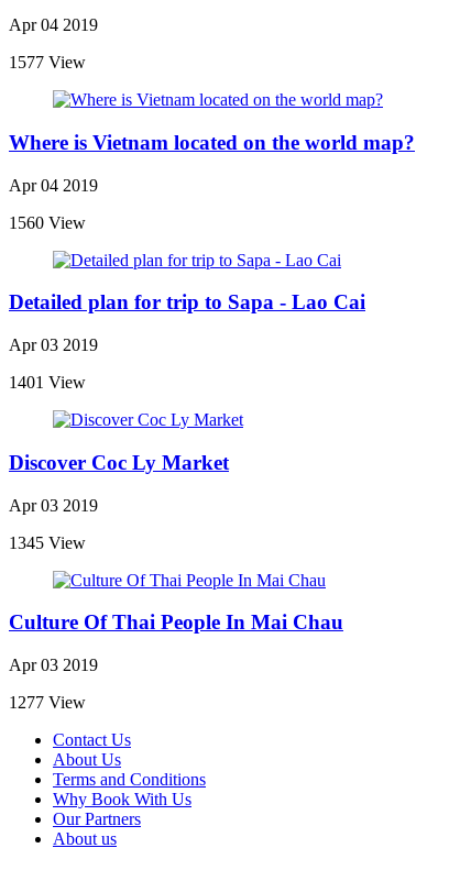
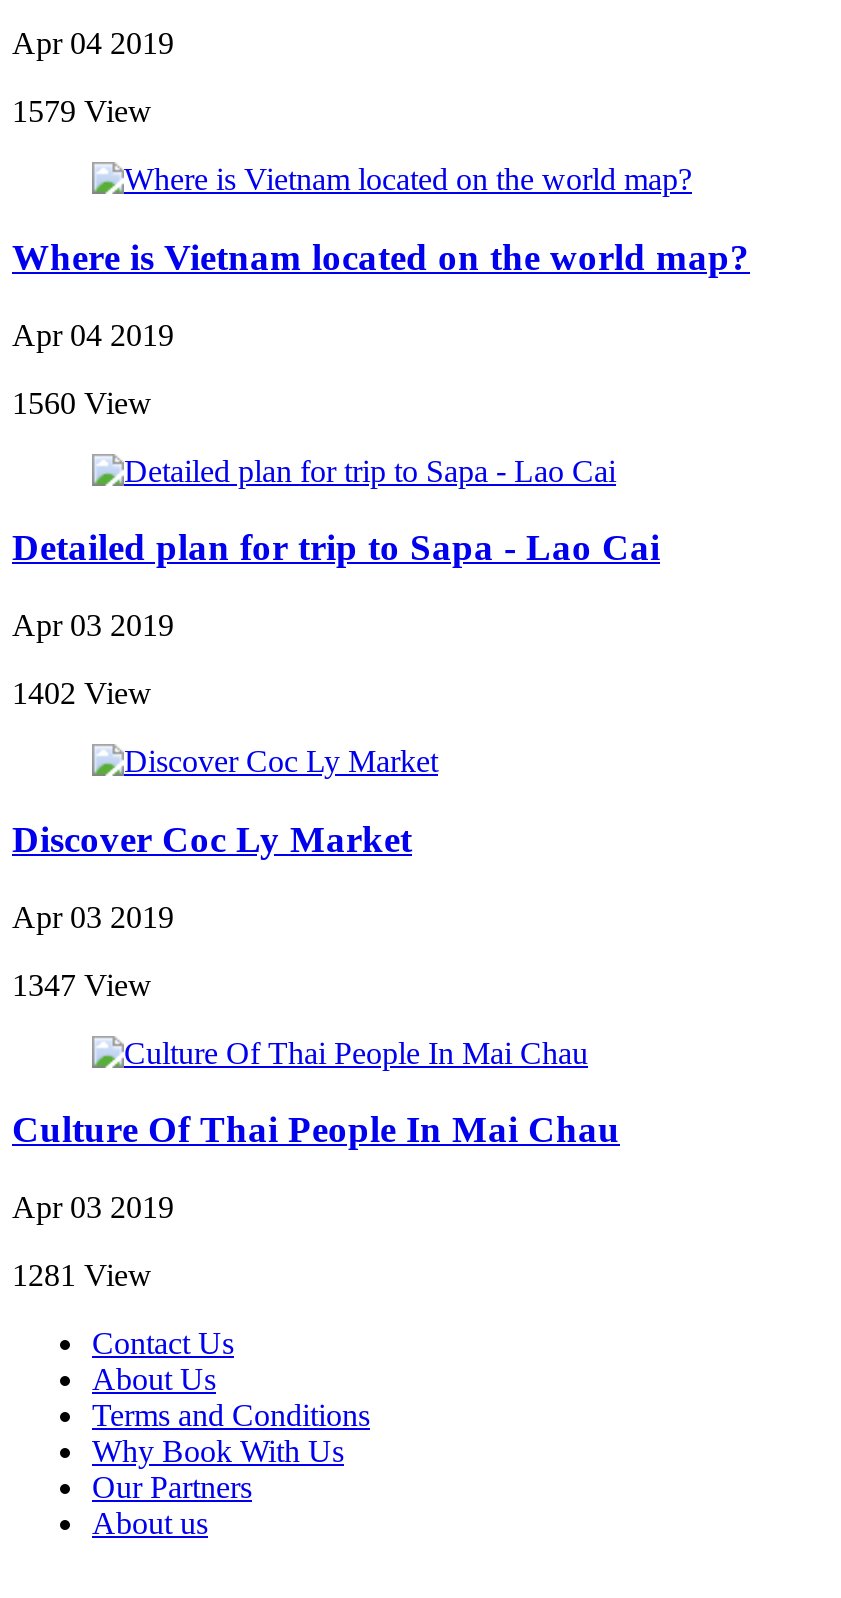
[9,53,86,72] 1577 View -> [12,94,152,128] 1579 View
[9,373,86,392] 1401 View -> [12,676,152,710] 1402 View
[9,533,86,552] 1345 View -> [12,967,152,1001] 1347 View
[9,693,86,712] 1277 View -> [12,1258,152,1292] 1281 View

